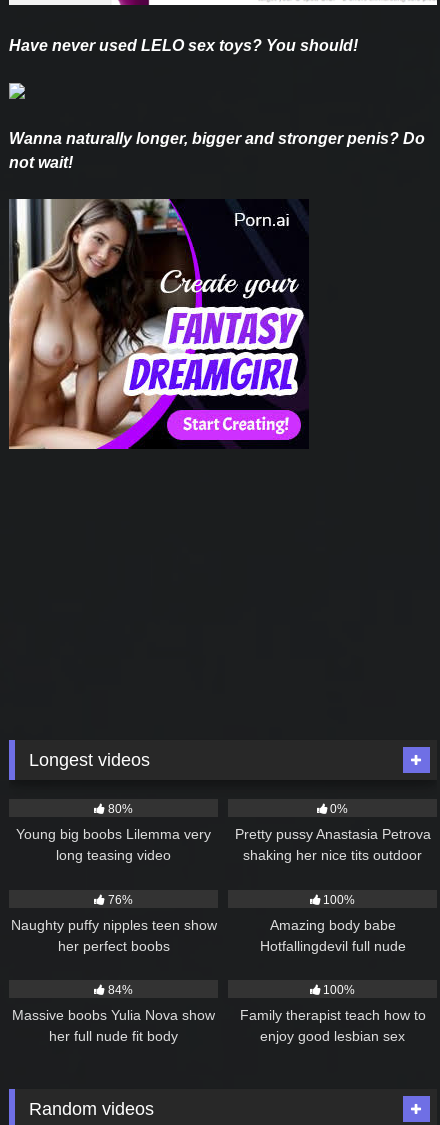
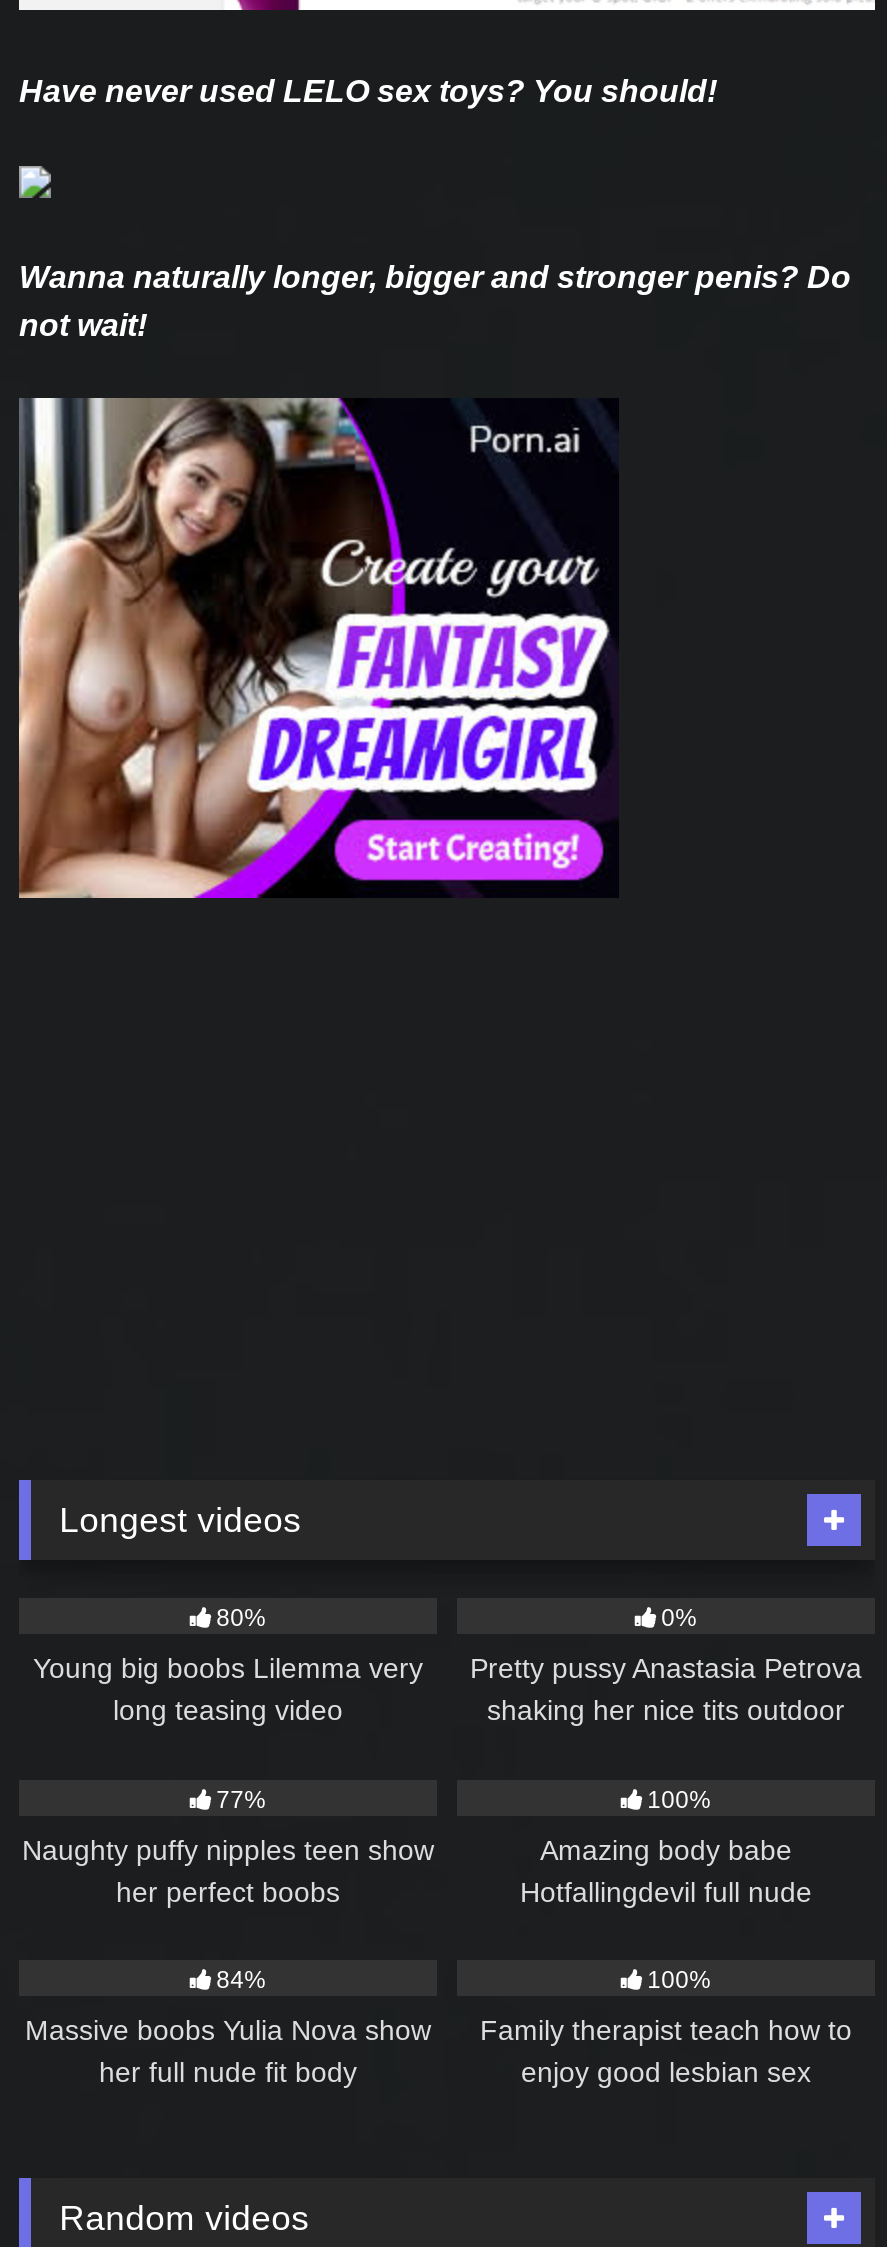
[108,892,133,906] 76% -> [216,1785,266,1813] 77%

